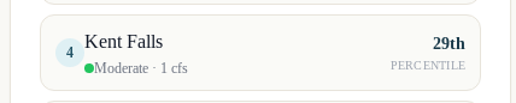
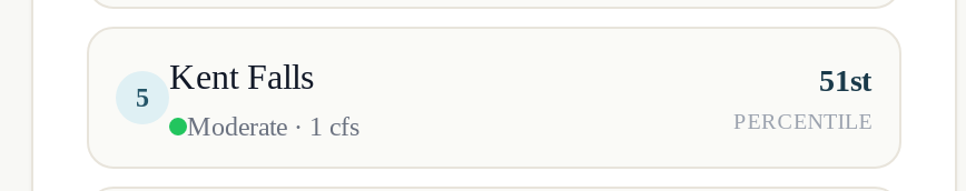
[433,34,465,52] 29th -> [819,63,873,97] 51st
[66,44,74,61] 4 -> [136,82,149,113] 5

